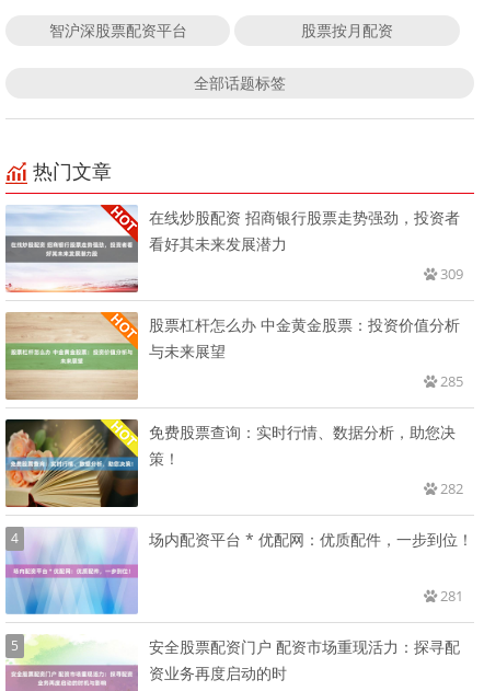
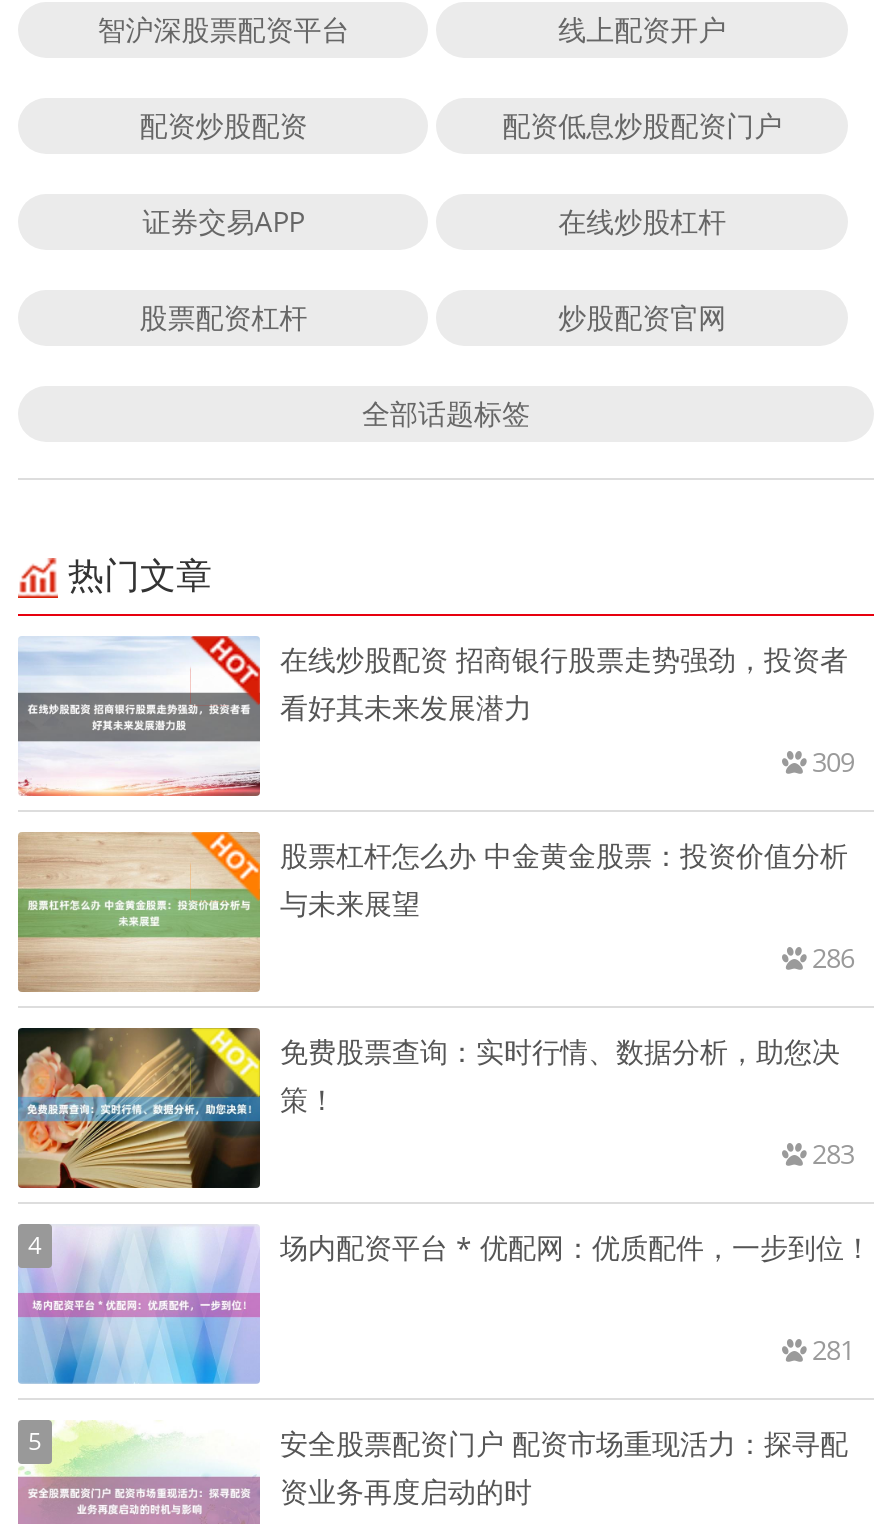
[301,20,393,41] 股票按月配资 -> [139,10,782,336] 线上配资开户 | 配资炒股配资 | 配资低息炒股配资门户 | 证券交易APP | 在线炒股杠杆 | 股票配资杠杆 | 炒股配资官网
[440,371,463,391] 285 -> [812,940,854,976] 286
[440,479,463,498] 282 -> [812,1136,854,1172] 283

